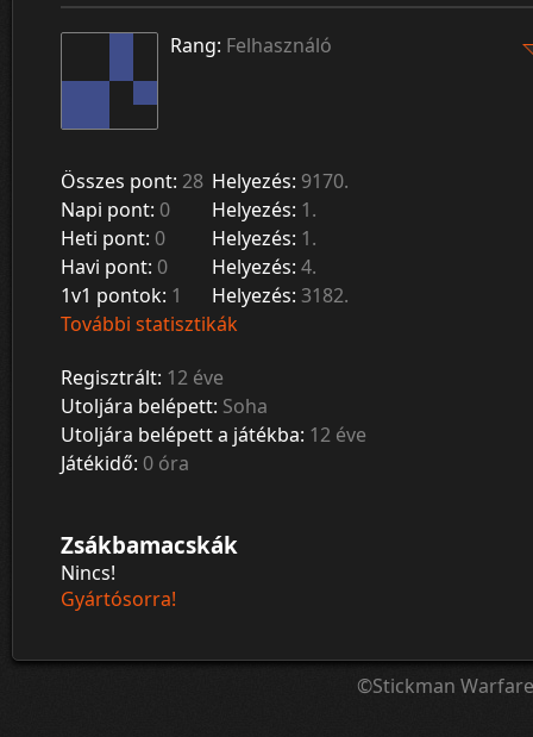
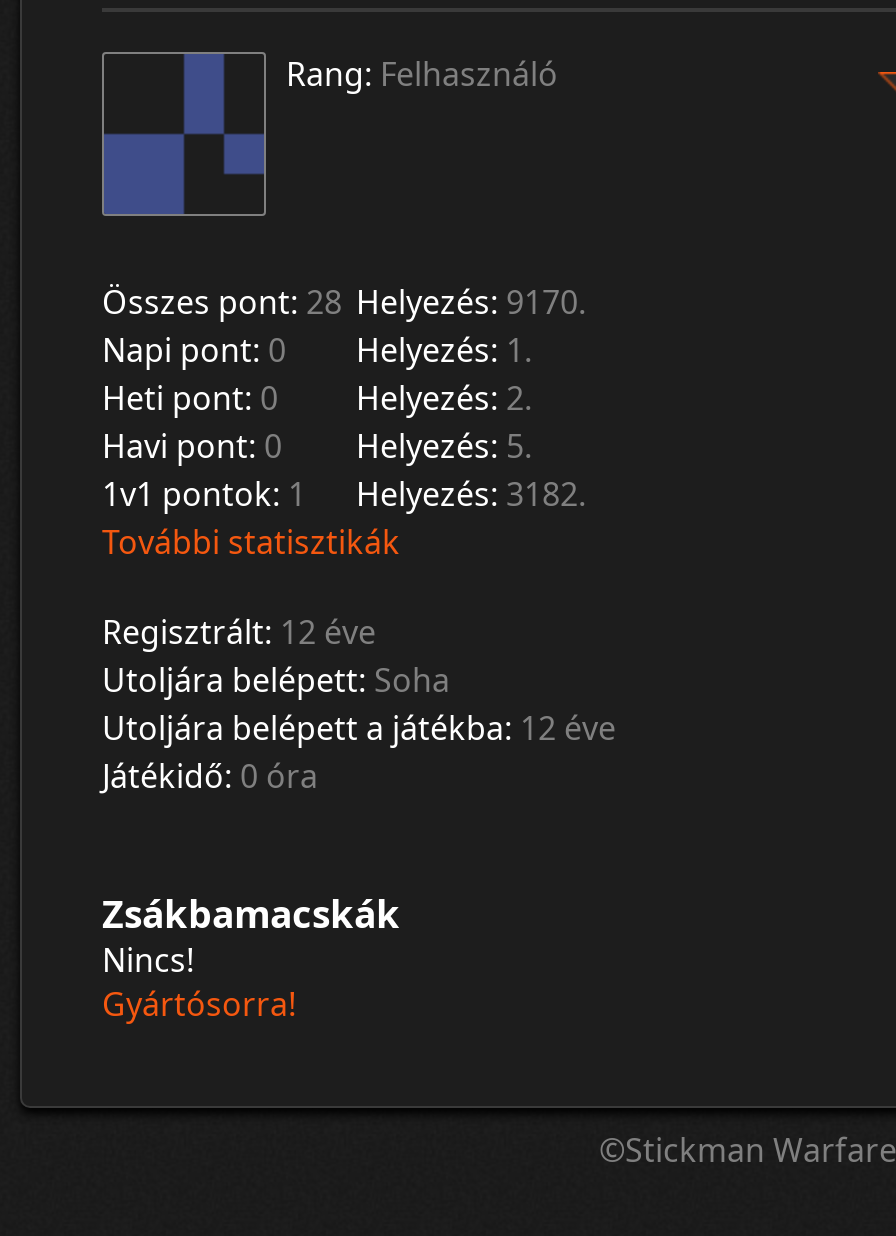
[61,225,316,251] Heti pont: 0 Helyezés: 1. -> [102,376,532,420] Heti pont: 0 Helyezés: 2.
[61,254,316,280] Havi pont: 0 Helyezés: 4. -> [102,424,532,468] Havi pont: 0 Helyezés: 5.

